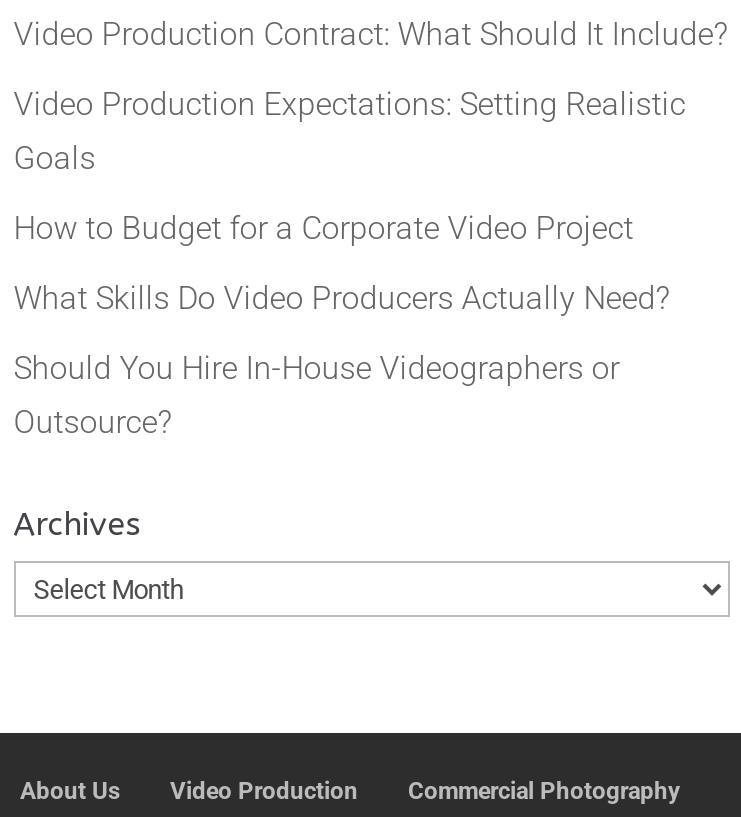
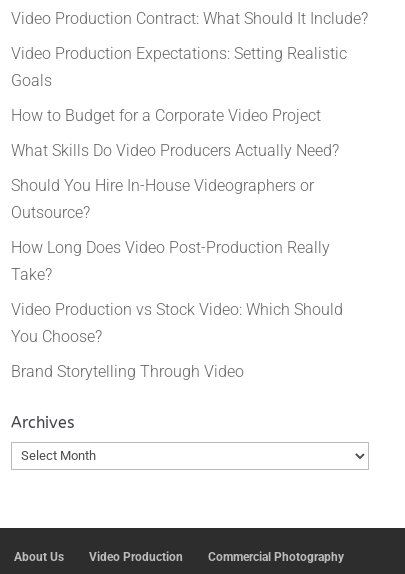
none -> [11,238,343,381] How Long Does Video Post-Production Really | Take? | Video Production vs Stock Video: Which Should | You Choose? | Brand Storytelling Through Video

